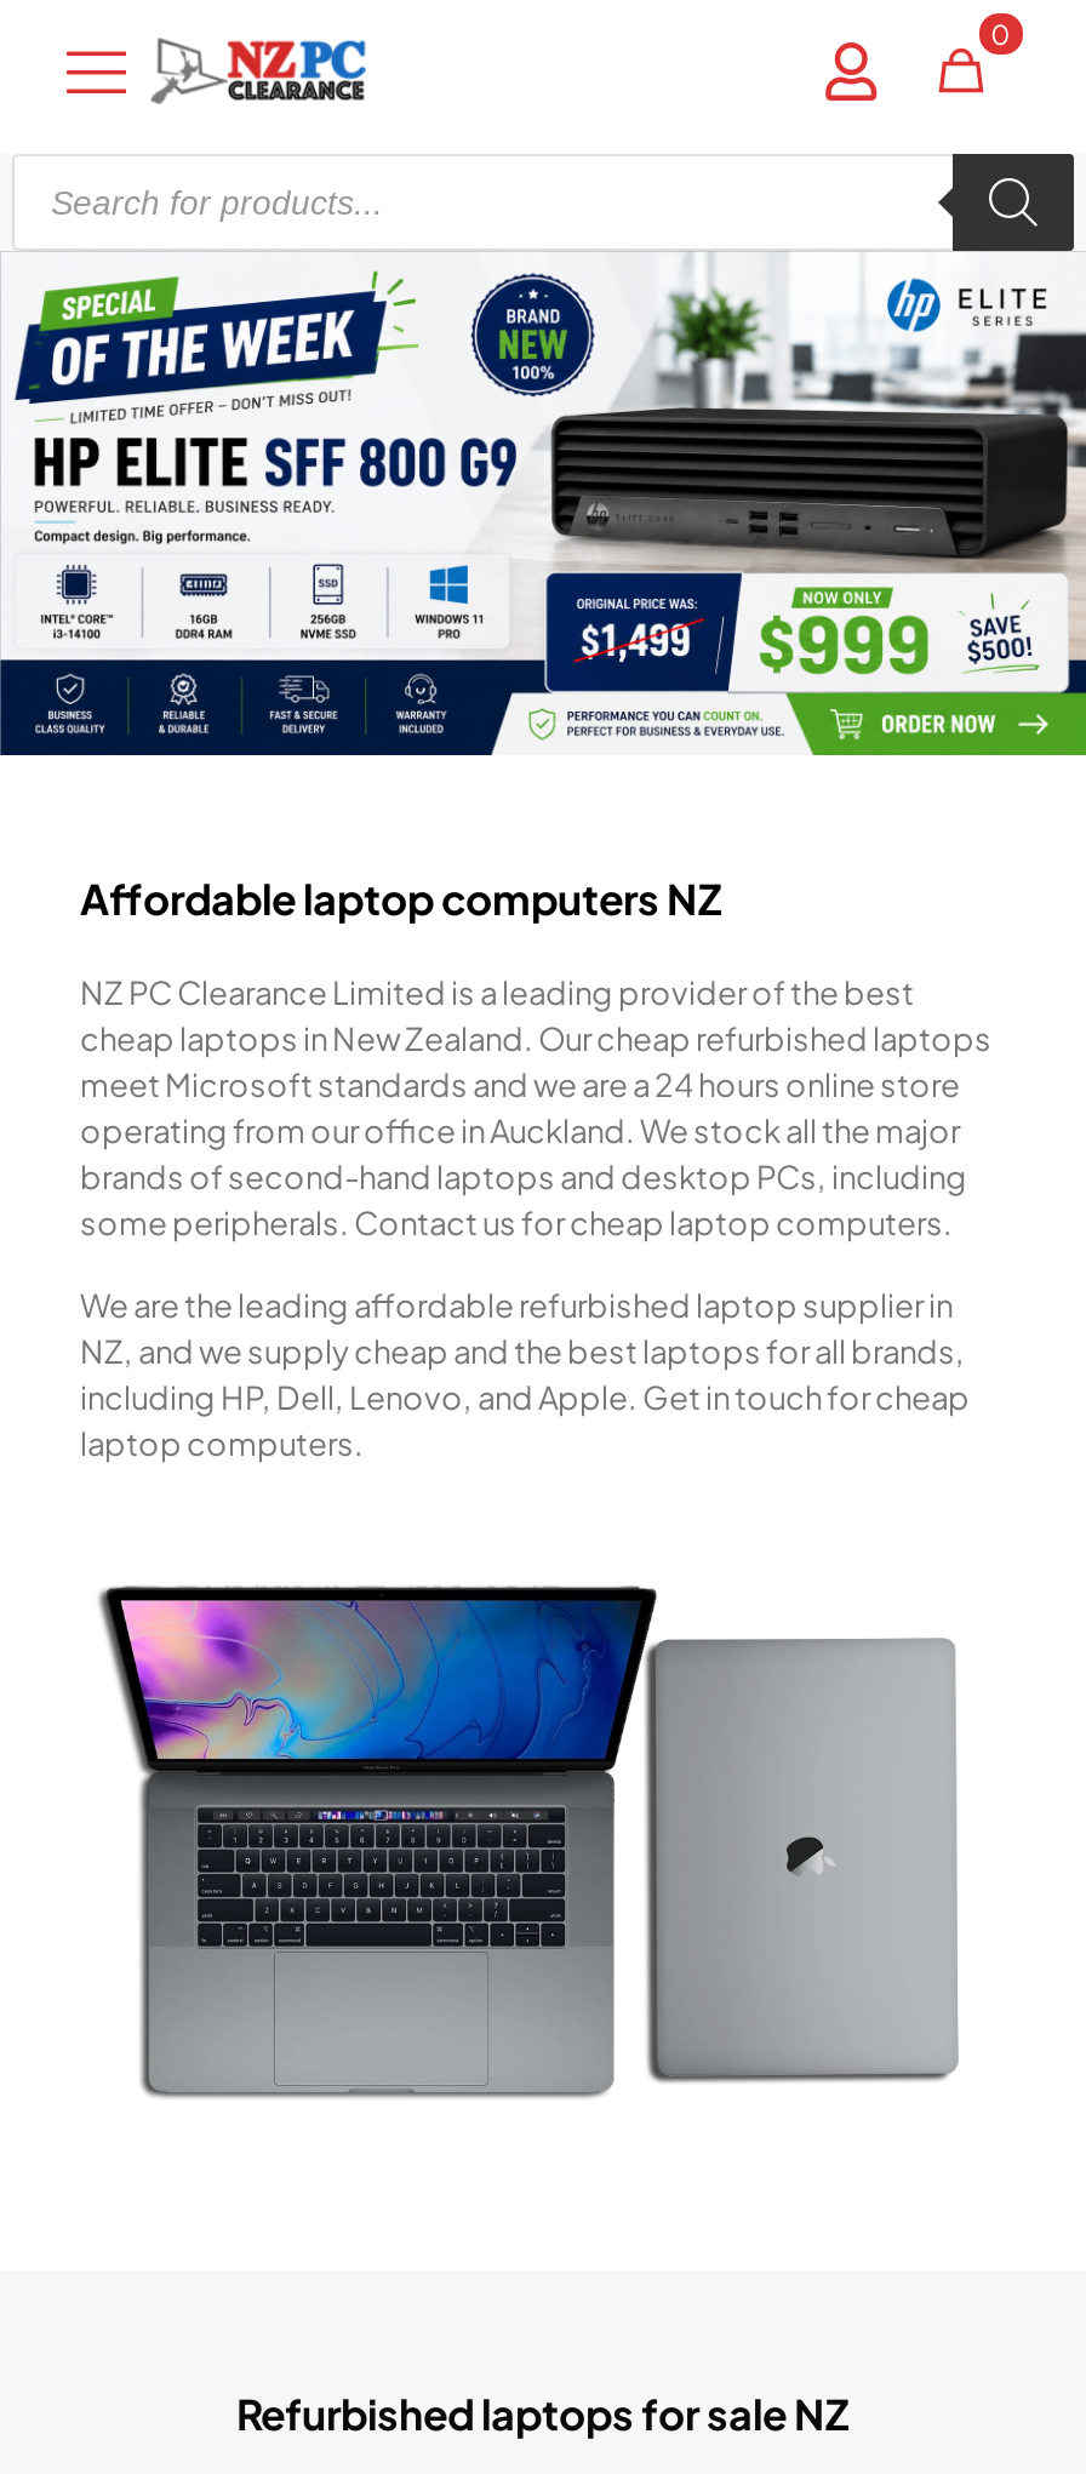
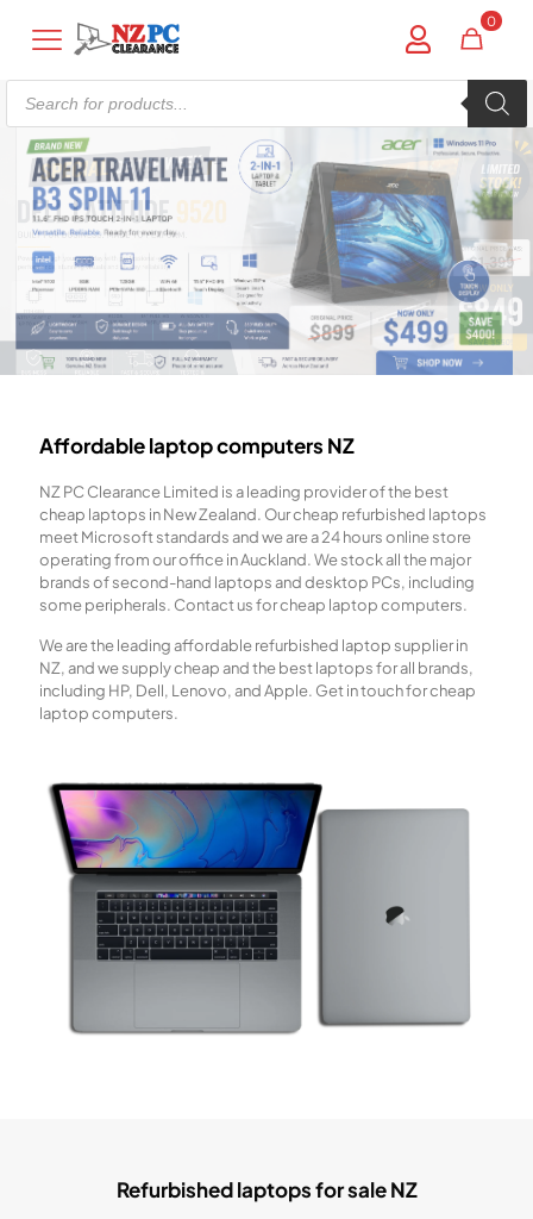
[7,256,1079,758] [image] -> [4,131,529,376] [image]

